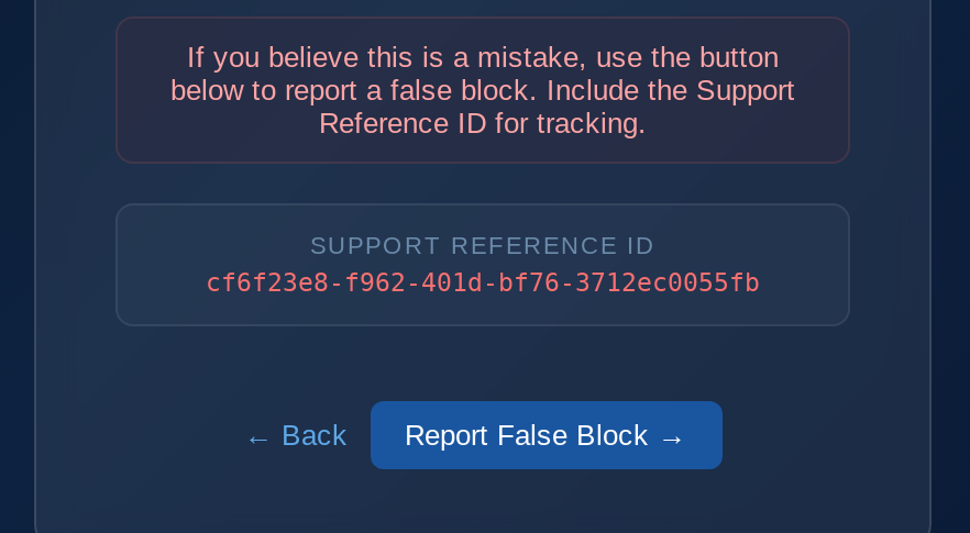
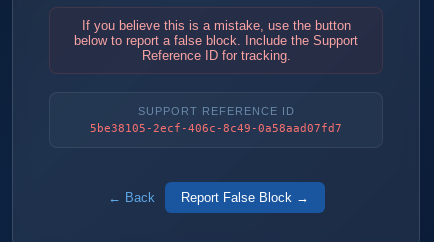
[206,267,760,298] cf6f23e8-f962-401d-bf76-3712ec0055fb -> [90,121,342,135] 5be38105-2ecf-406c-8c49-0a58aad07fd7

